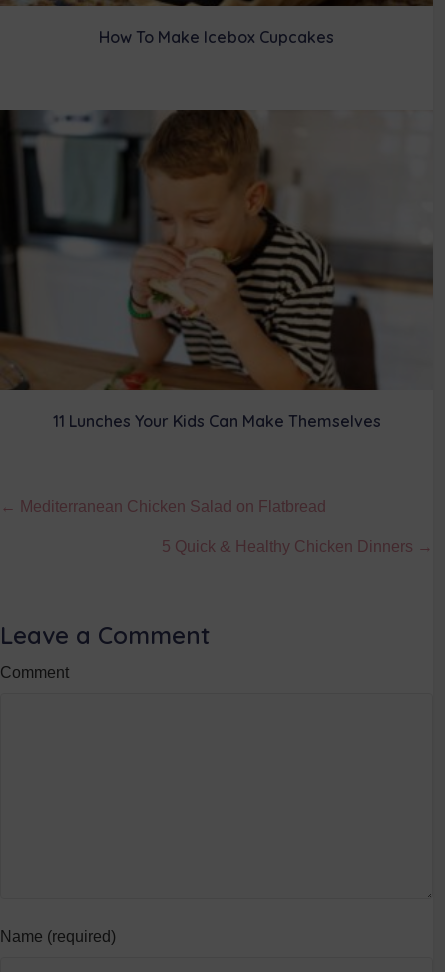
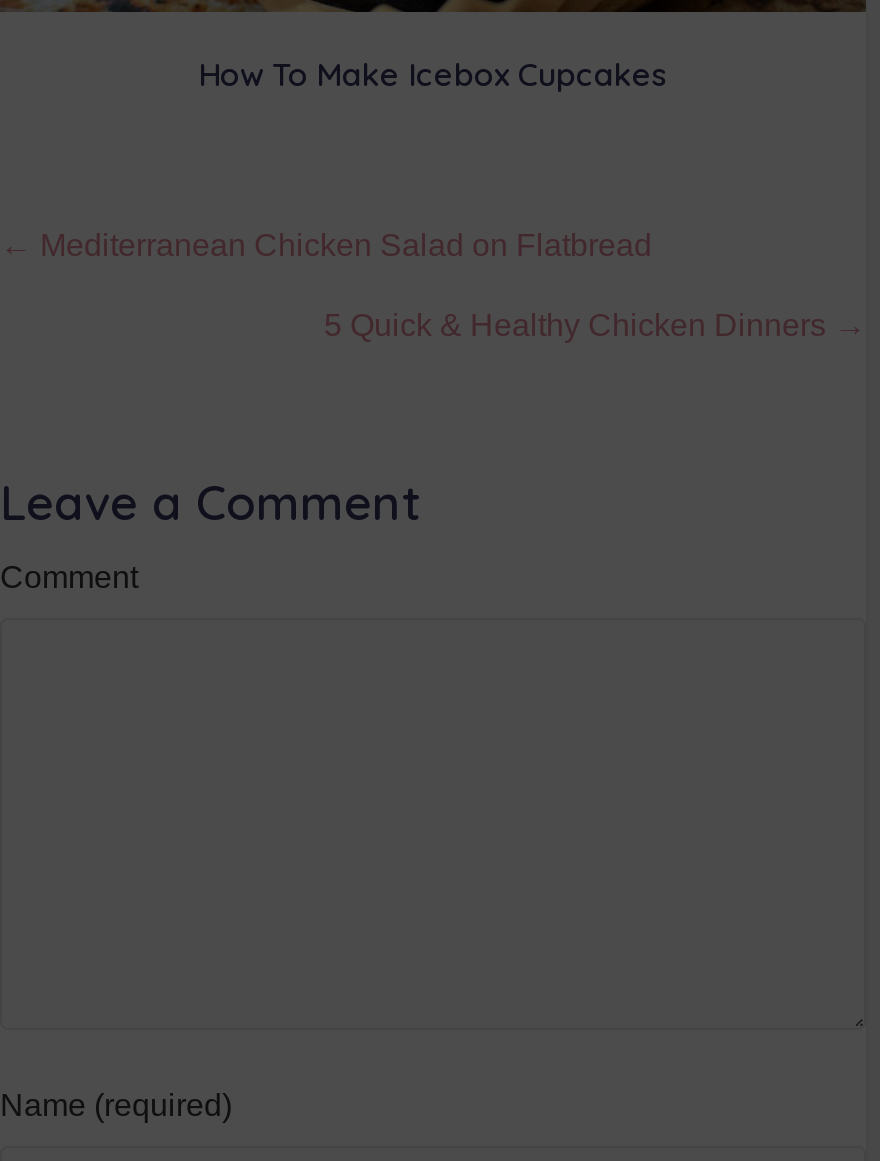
[3,109,433,431] [image] | 11 Lunches Your Kids Can Make Themselves -> none

